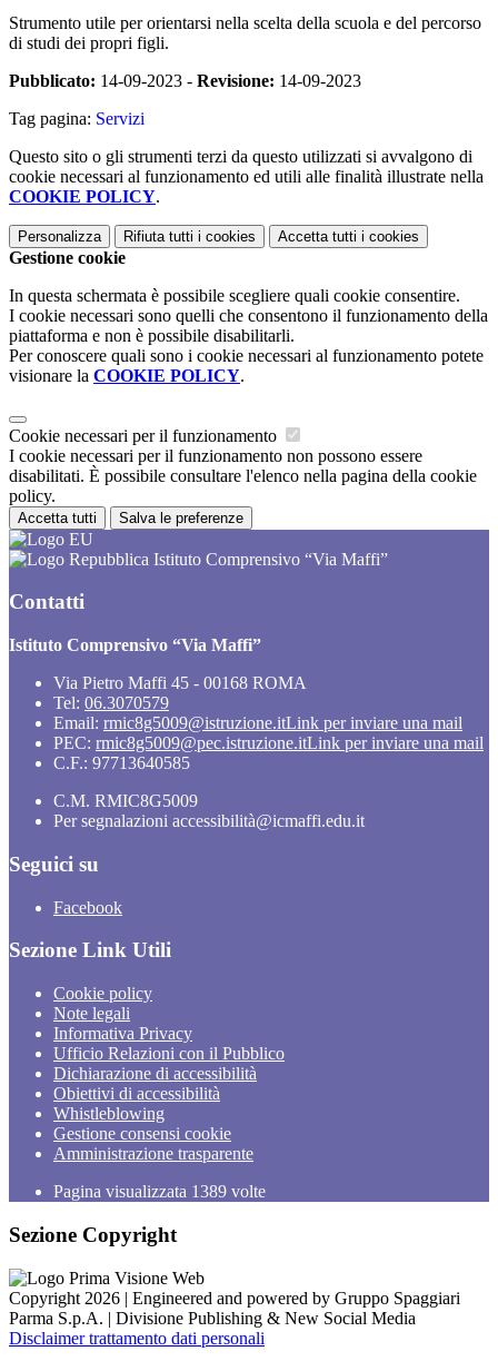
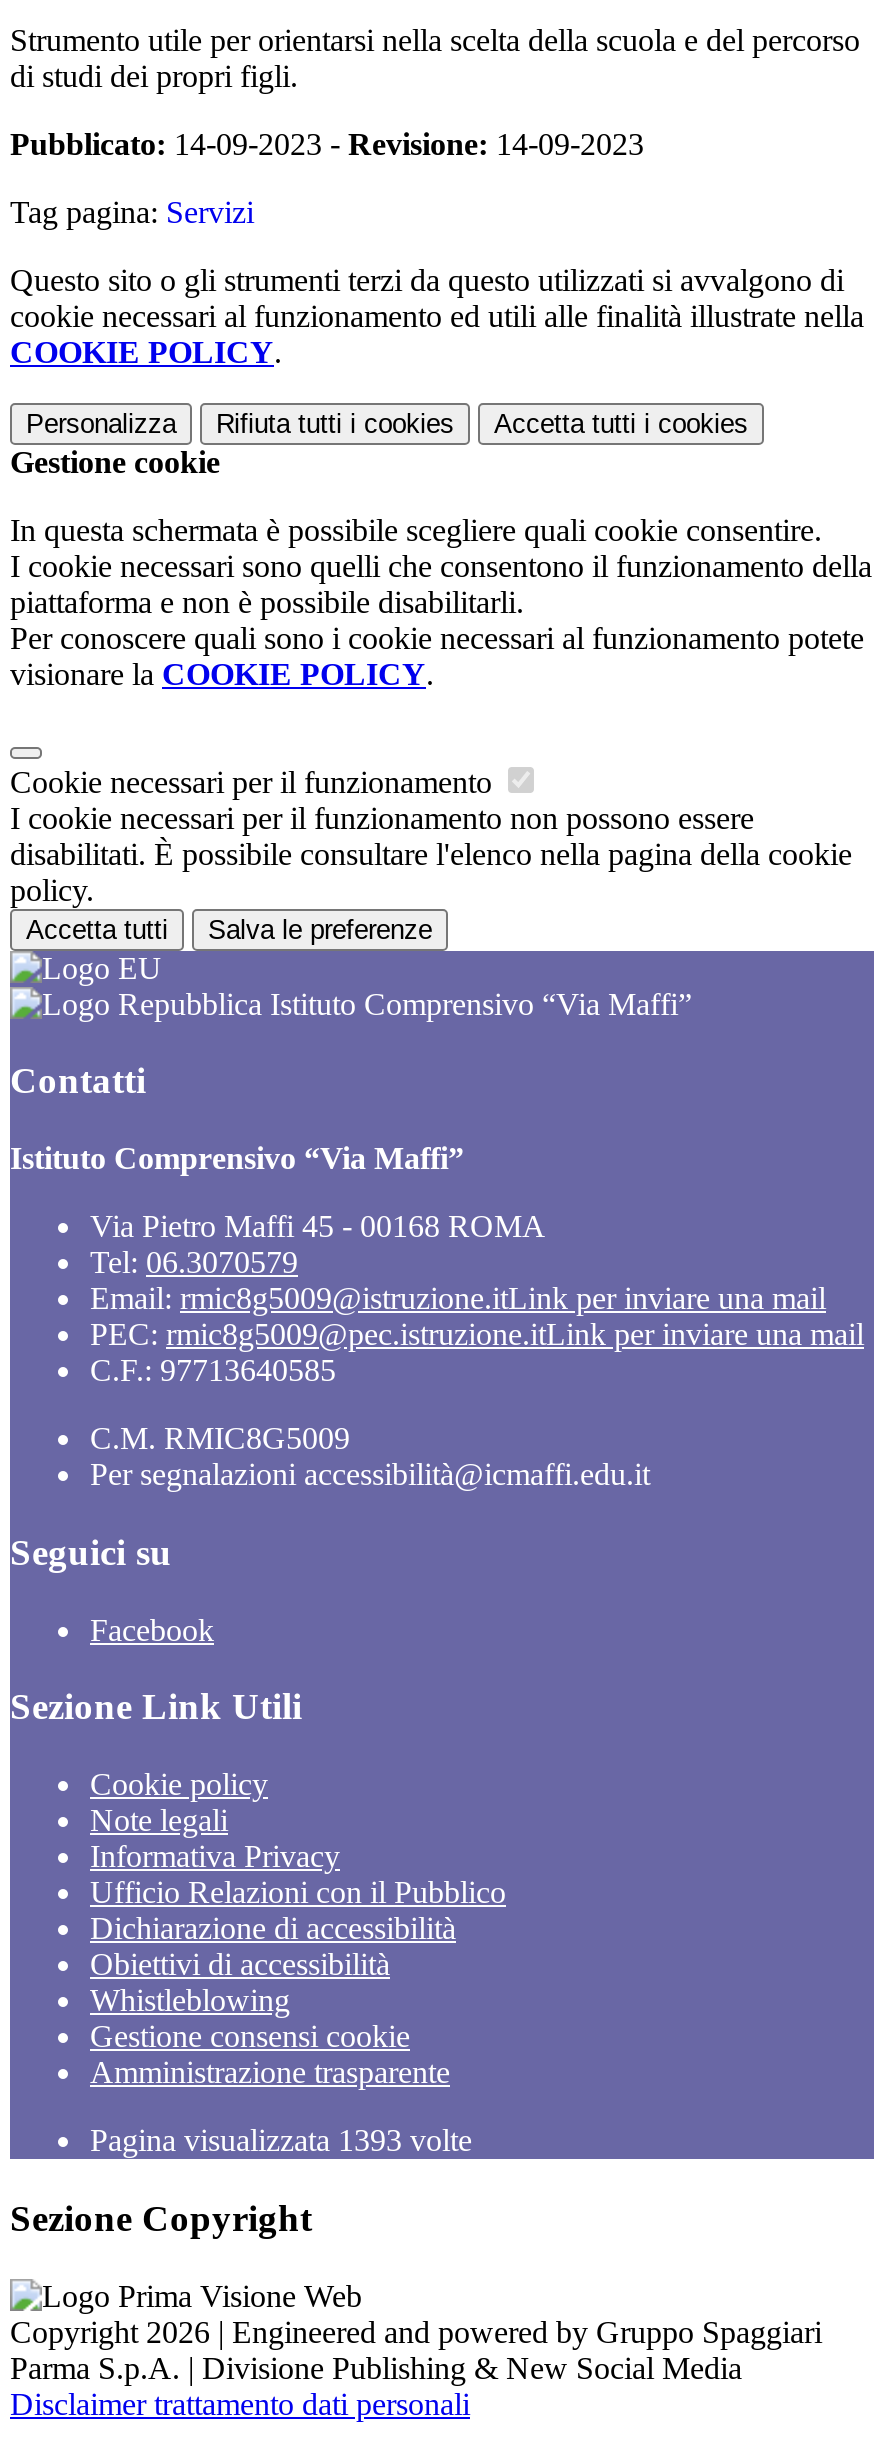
[53,1182,266,1201] Pagina visualizzata 1389 volte -> [90,2123,472,2157] Pagina visualizzata 1393 volte

